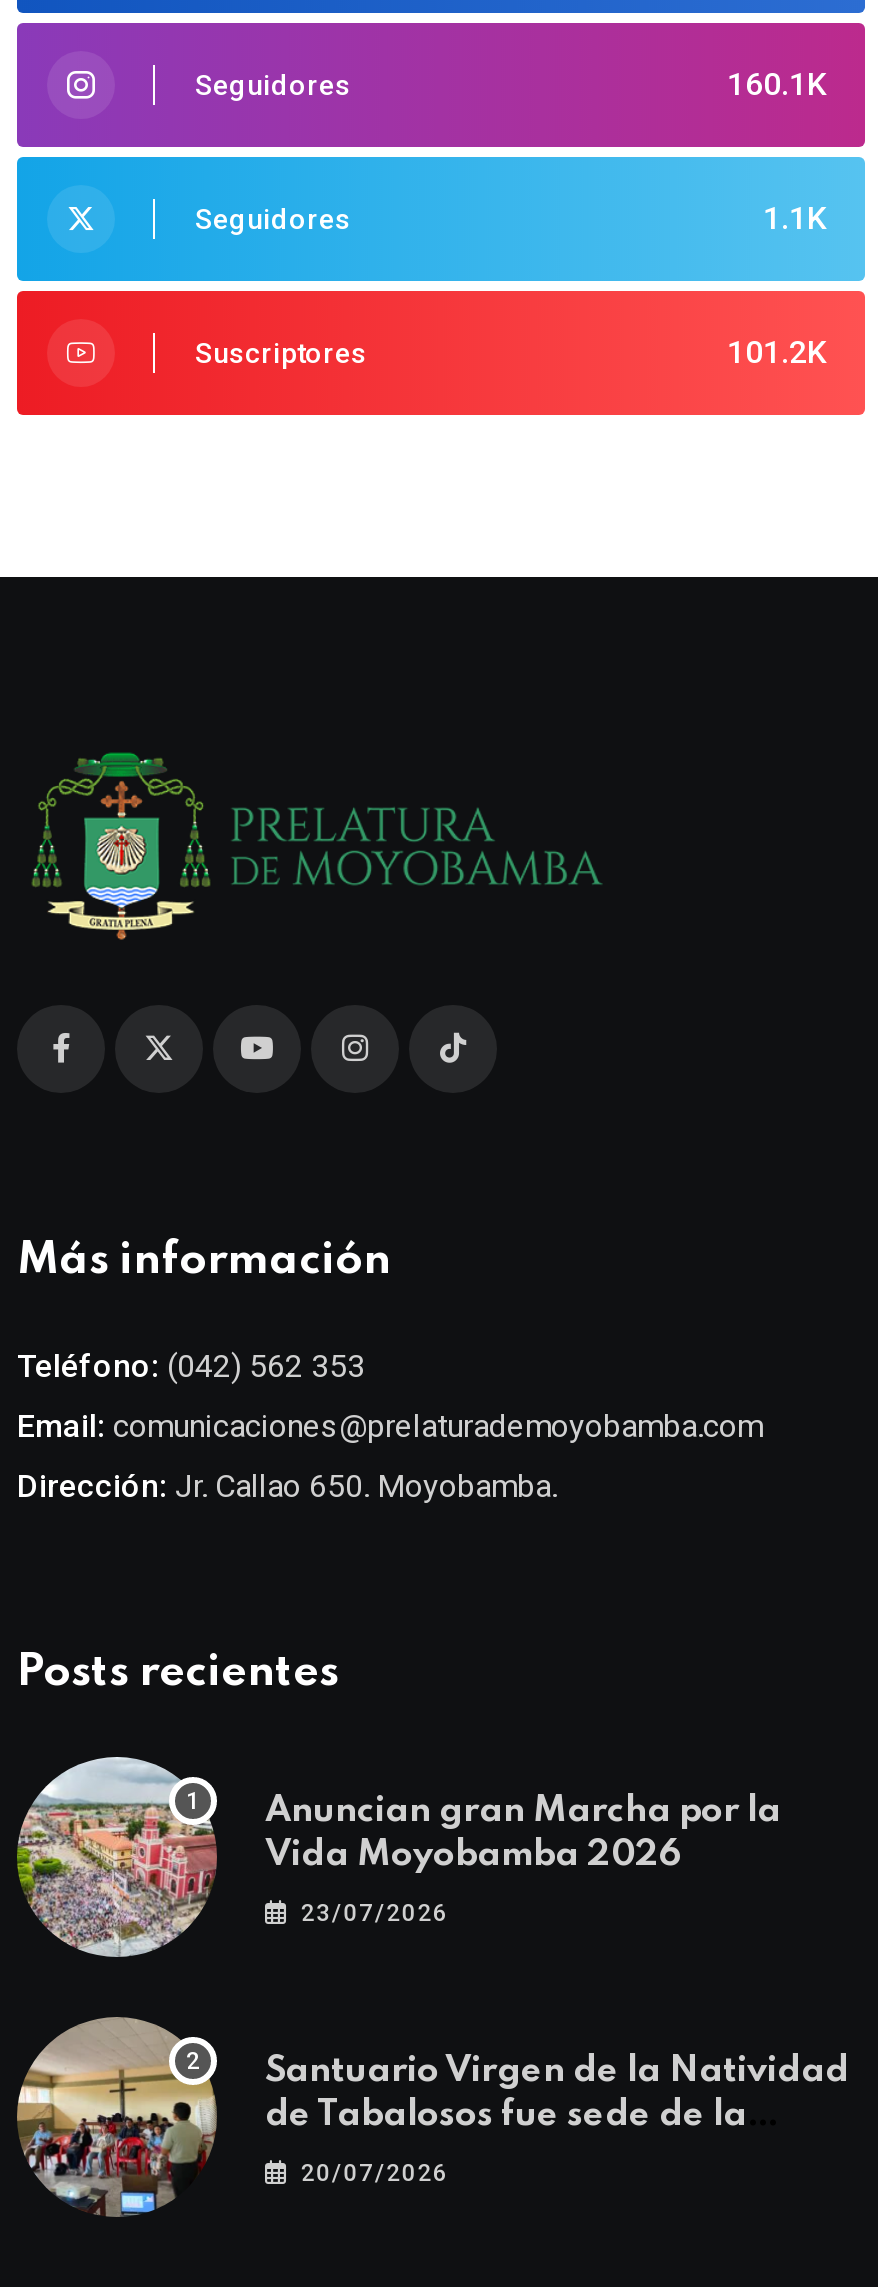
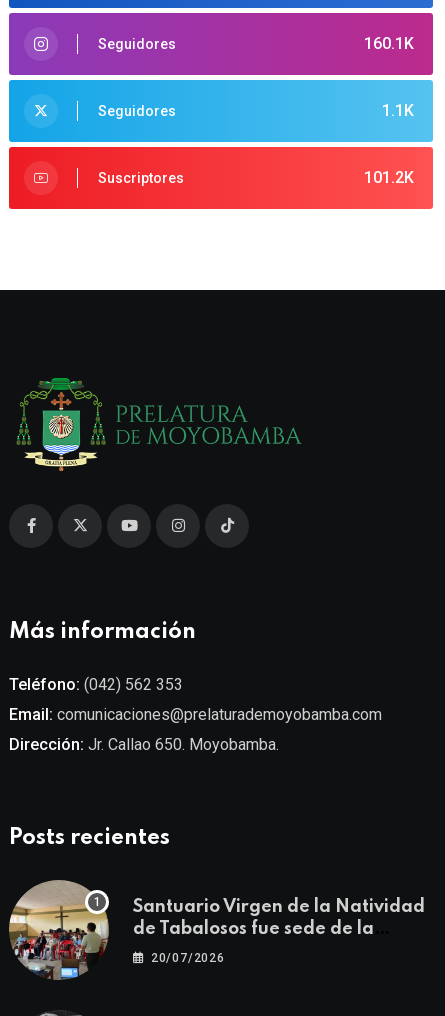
[17,1755,781,1957] [image] | Anuncian gran Marcha por la | Vida Moyobamba 2026 | 23/07/2026 -> none

